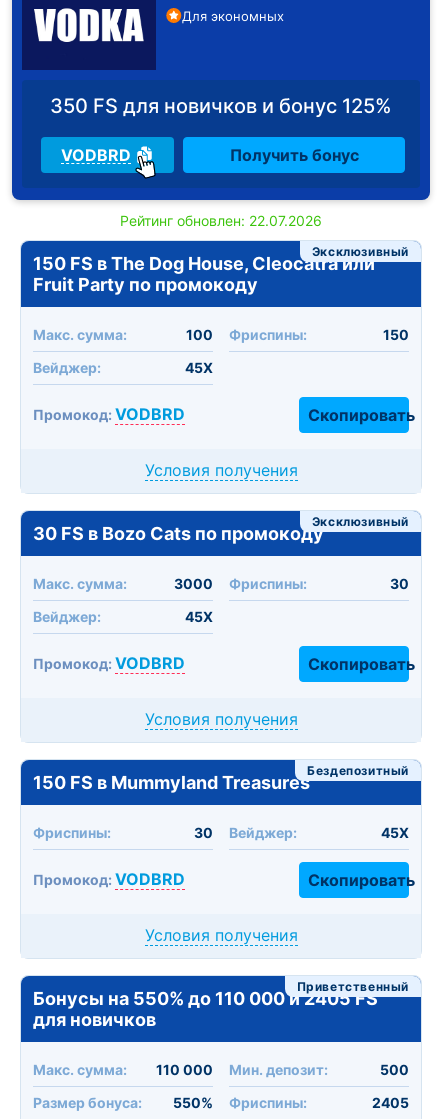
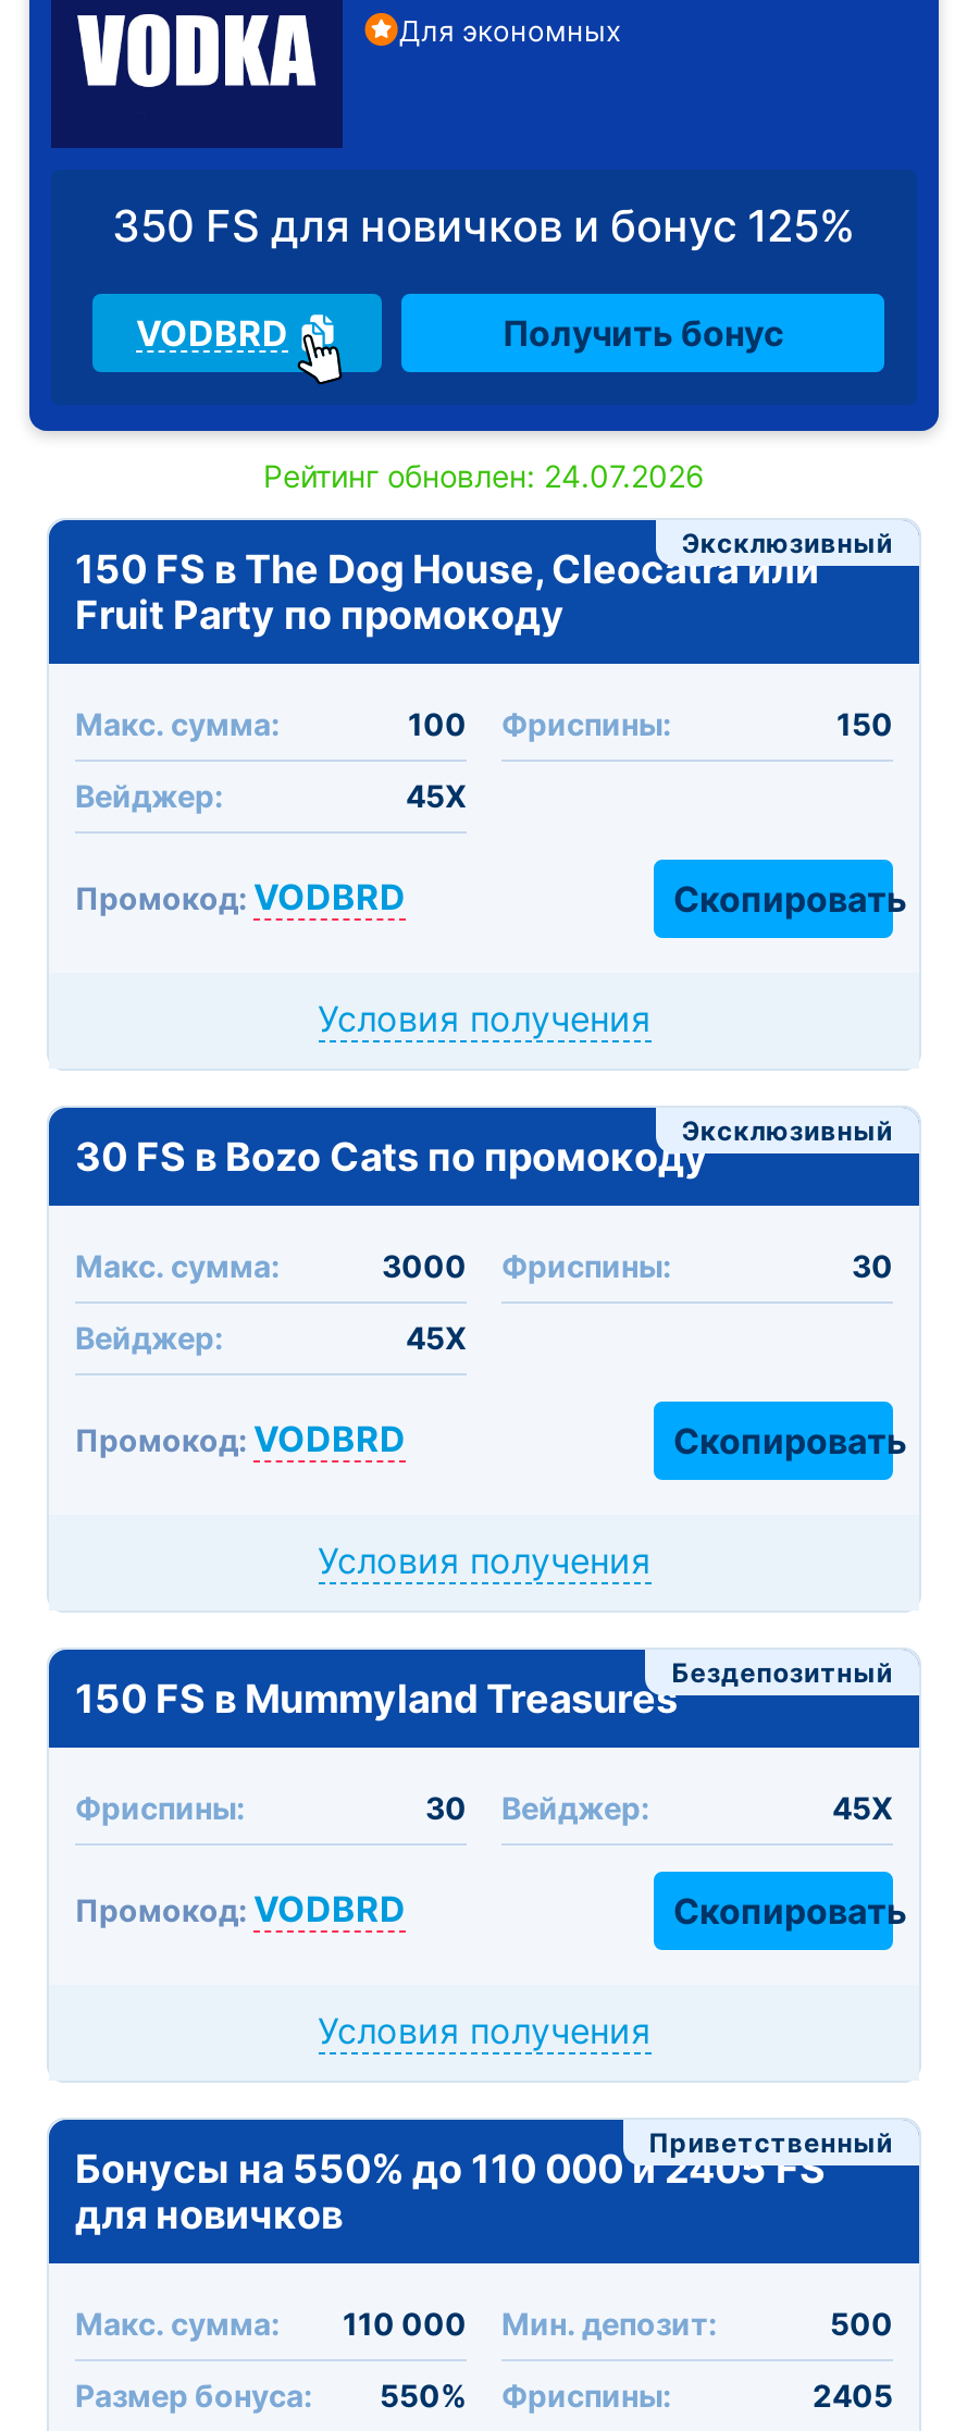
[120,212,322,229] Рейтинг обновлен: 22.07.2026 -> [263,457,705,494] Рейтинг обновлен: 24.07.2026

